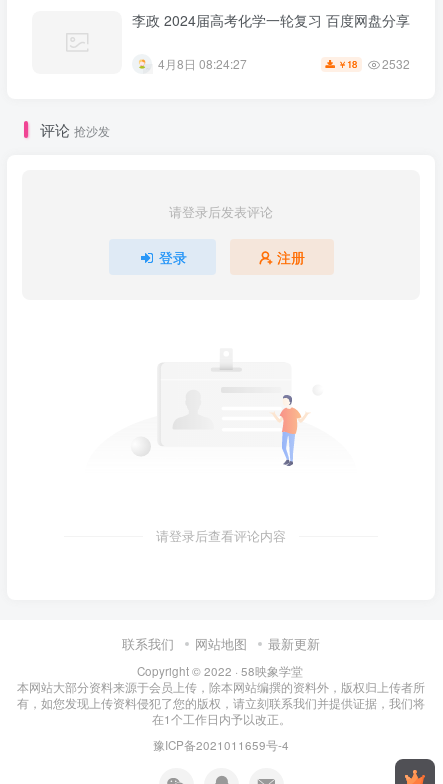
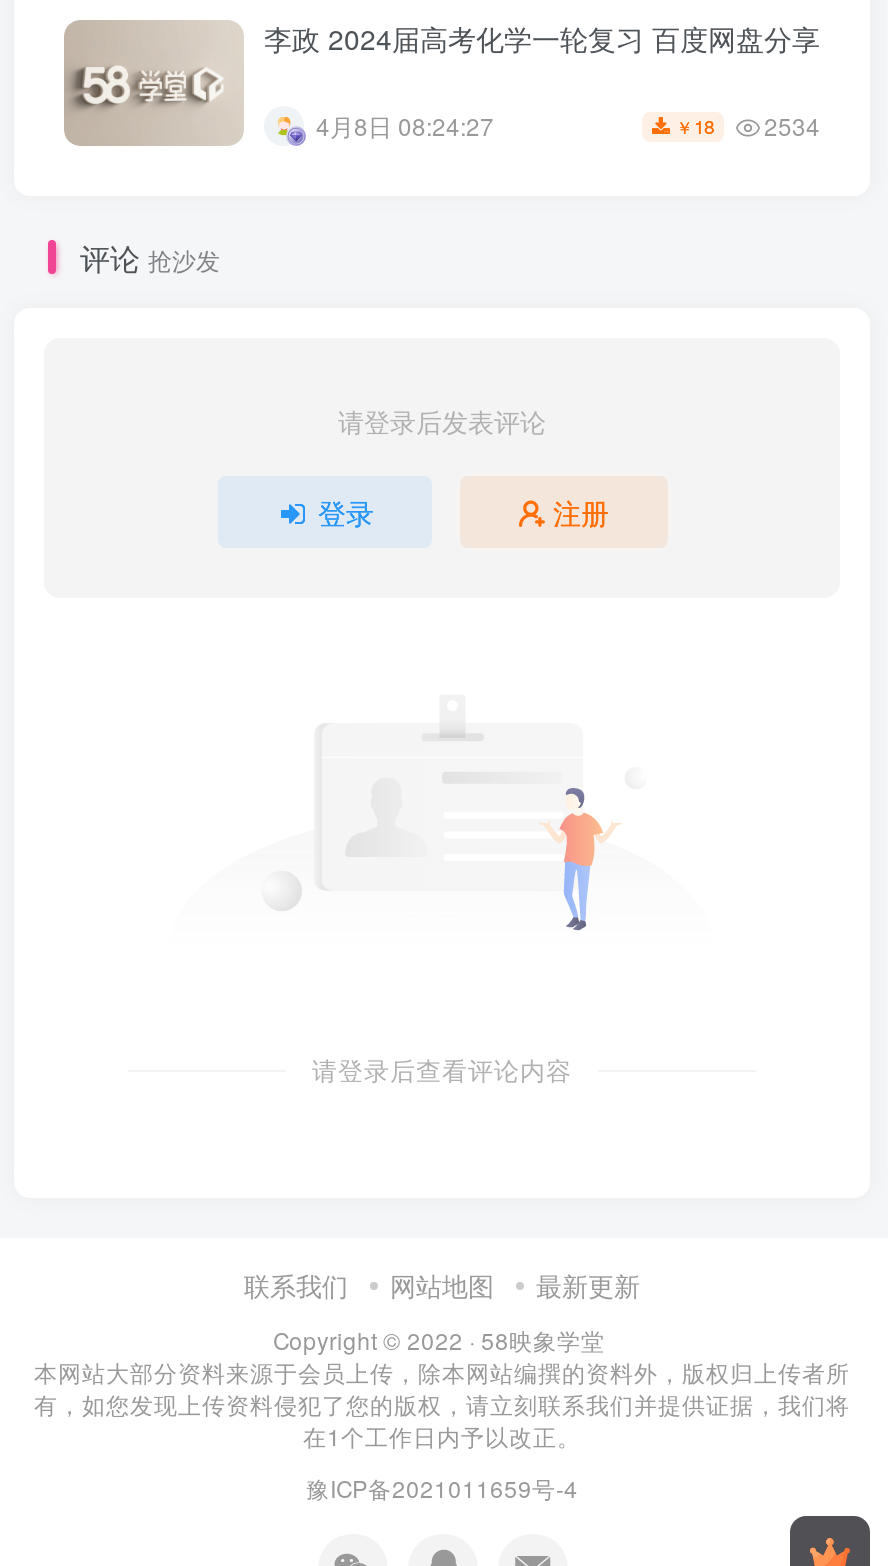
none -> [62,18,244,148] [image]
[338,55,410,72] ￥18 2532 -> [676,109,820,143] ￥18 2534

